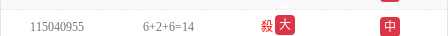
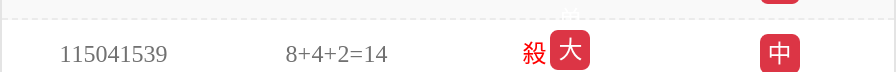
[30,20,84,34] 115040955 -> [60,40,168,68] 115041539
[143,20,194,34] 6+2+6=14 -> [286,40,388,68] 8+4+2=14

